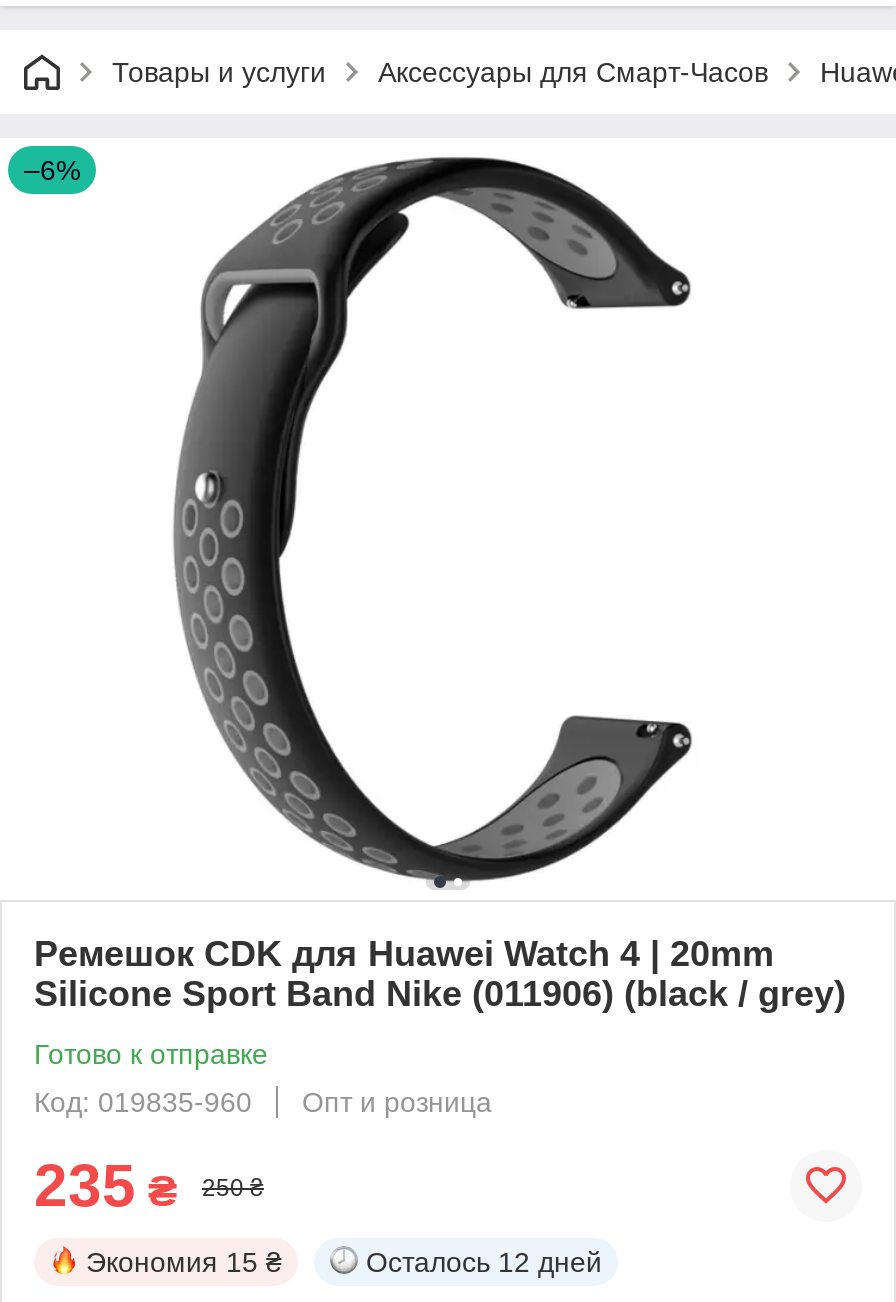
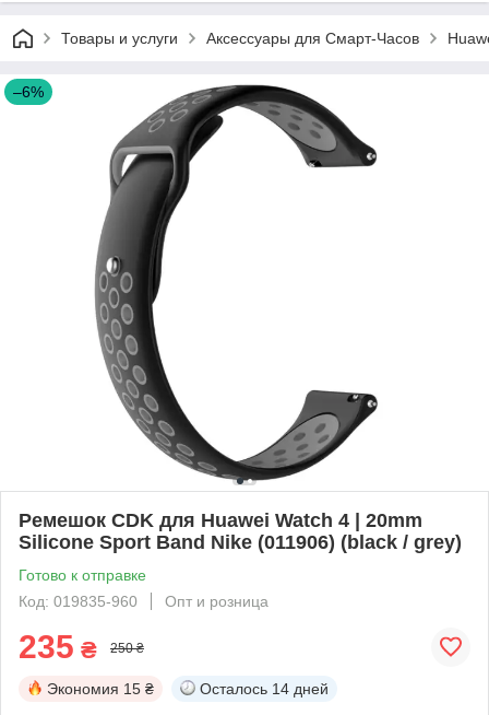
[366,1246,602,1278] Осталось 12 дней -> [200,680,329,697] Осталось 14 дней

